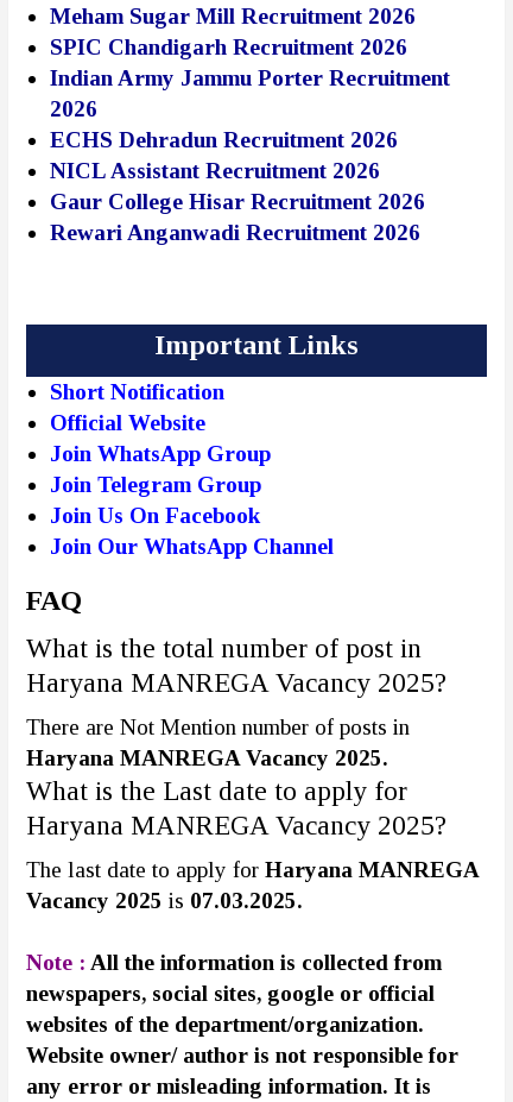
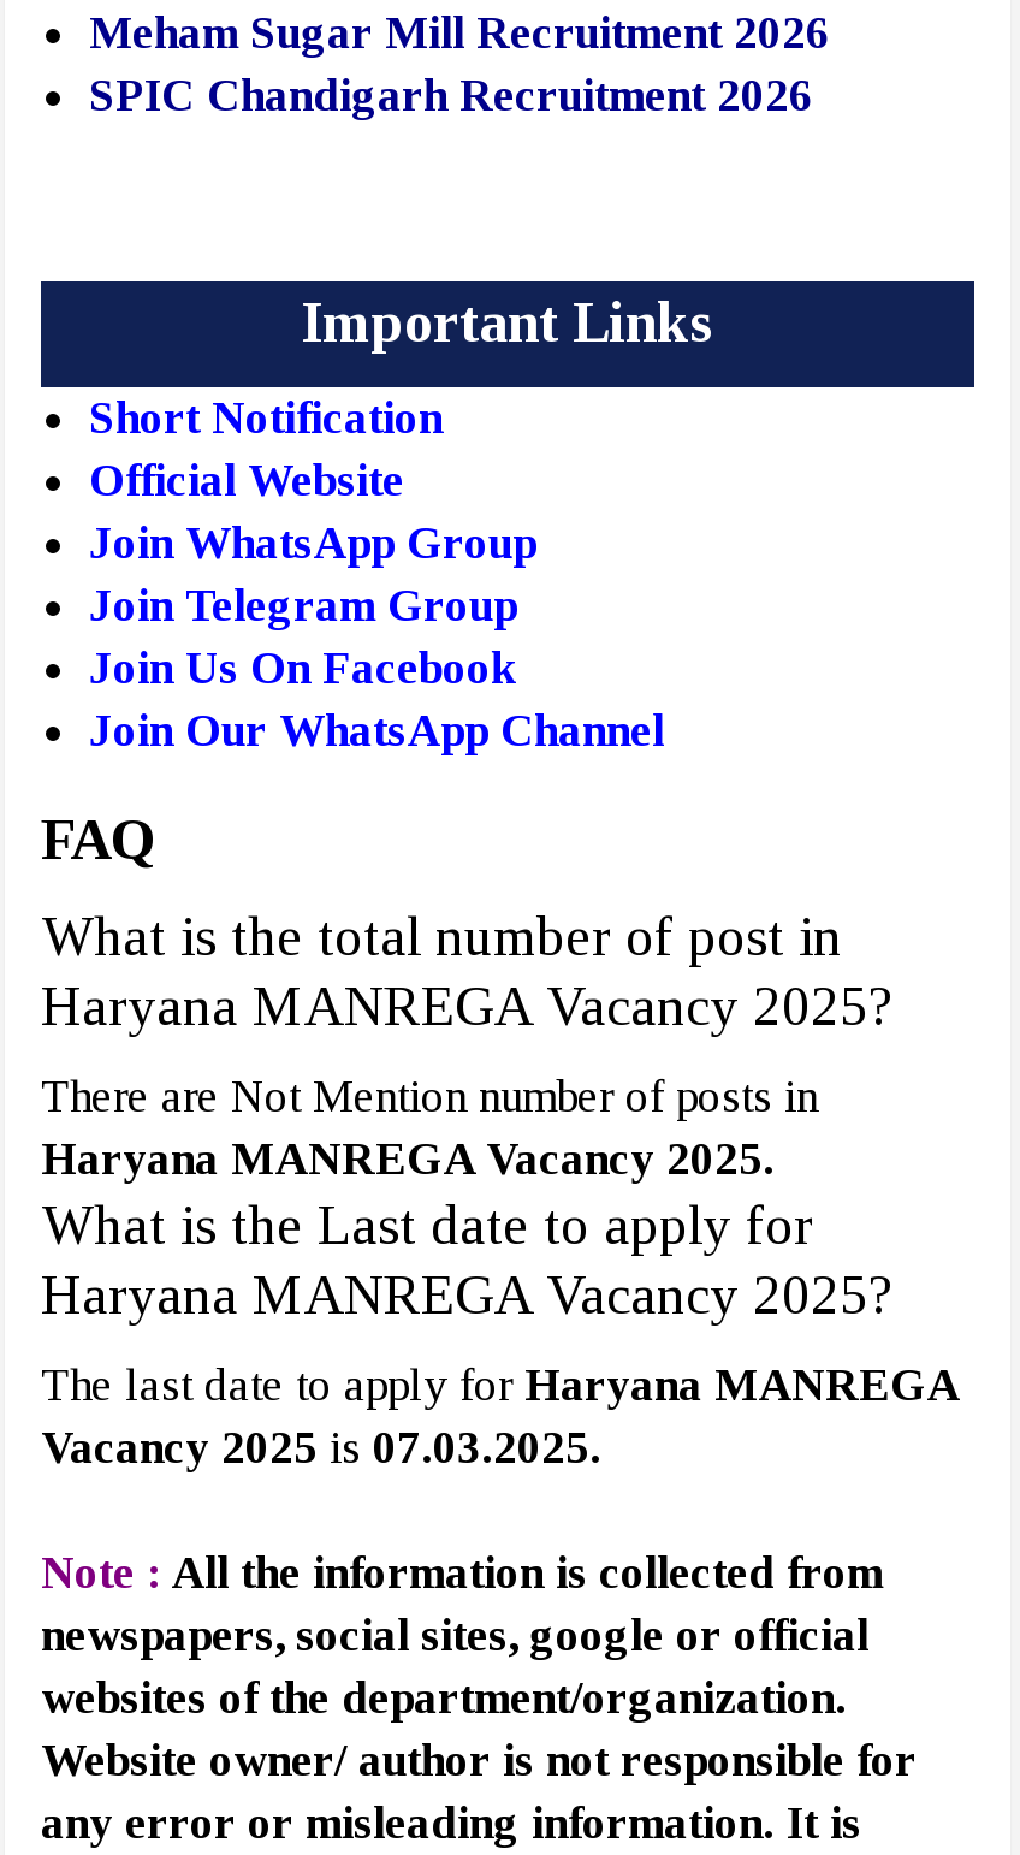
[50,66,450,245] Indian Army Jammu Porter Recruitment | 2026 | ECHS Dehradun Recruitment 2026 | NICL Assistant Recruitment 2026 | Gaur College Hisar Recruitment 2026 | Rewari Anganwadi Recruitment 2026 -> none

